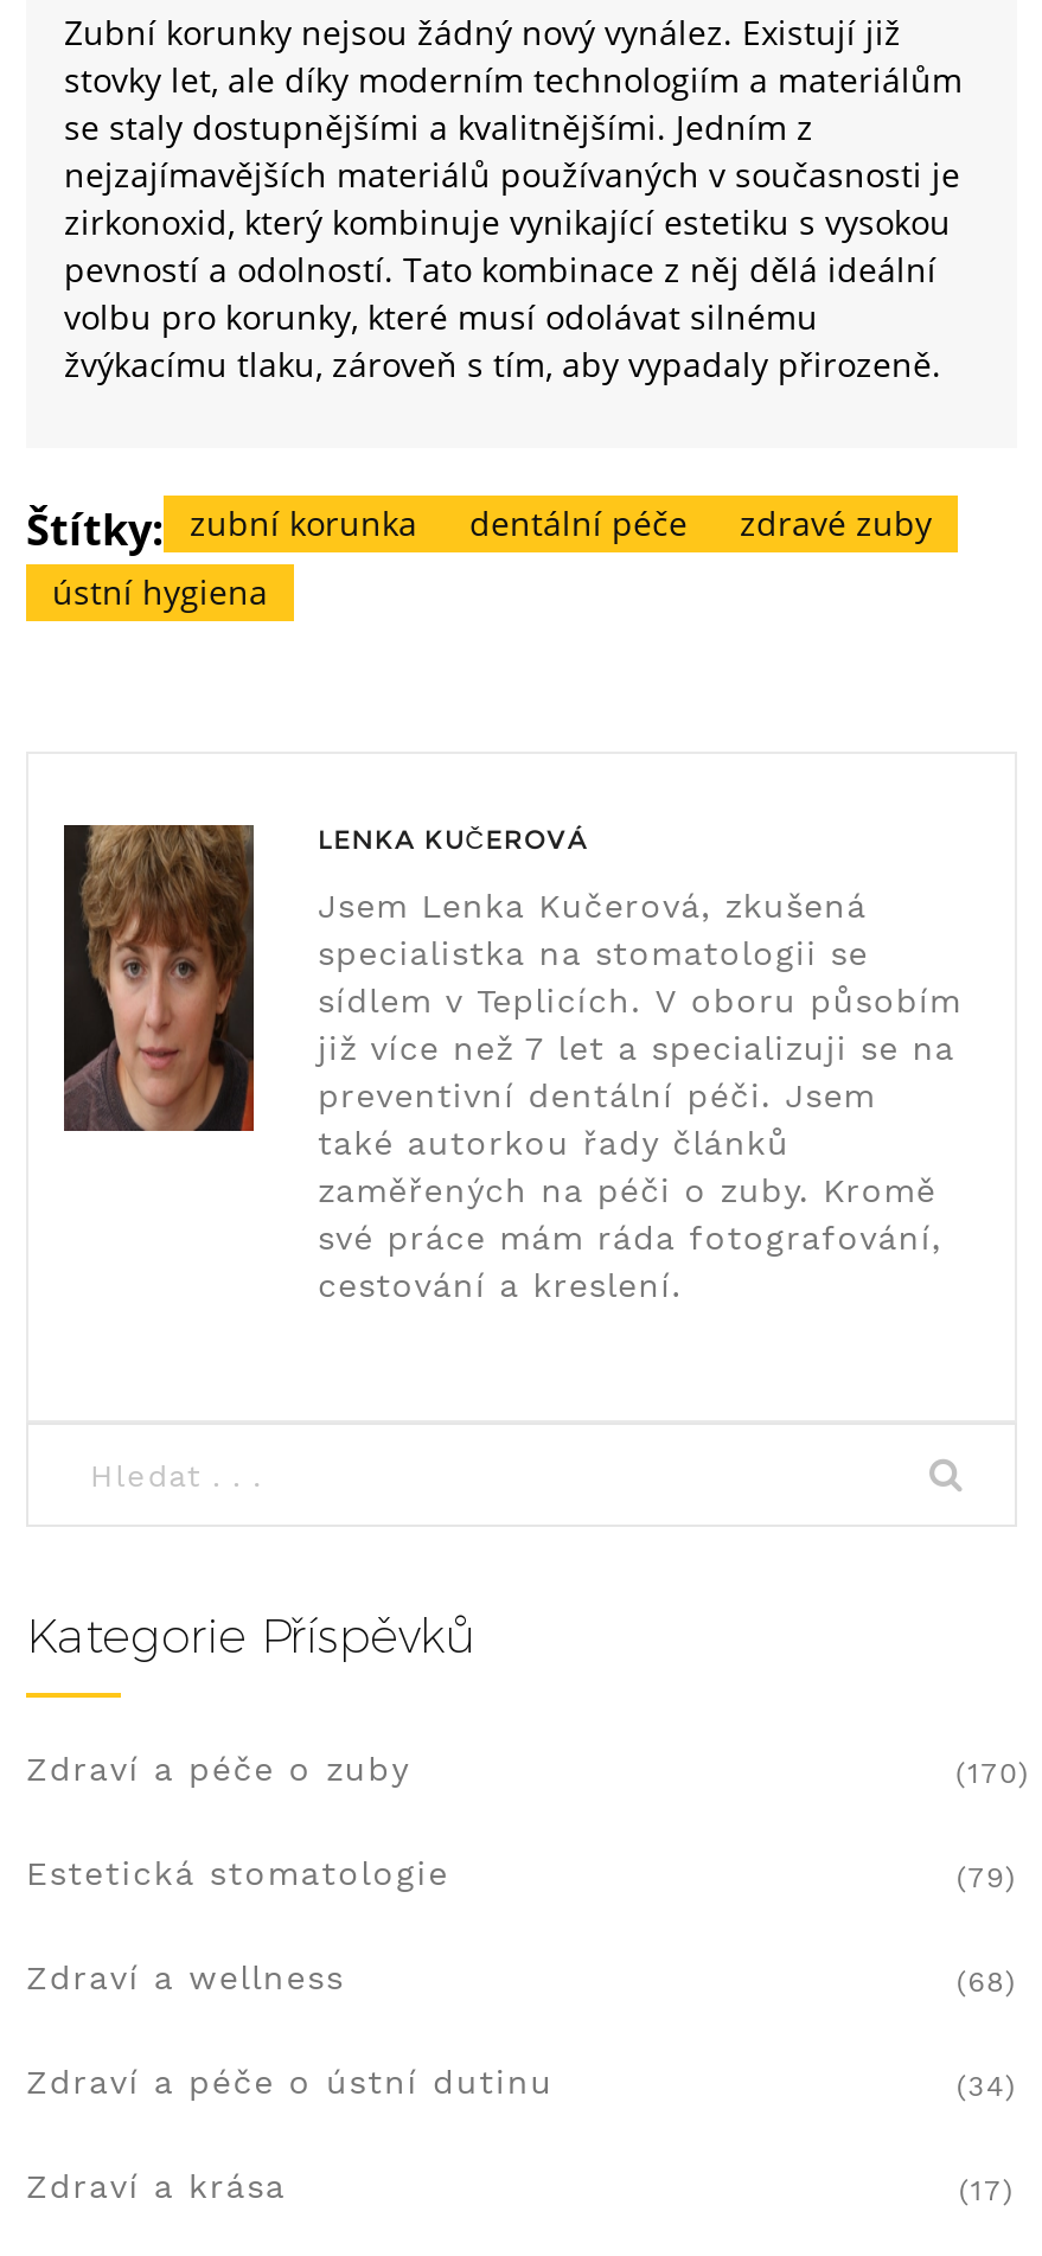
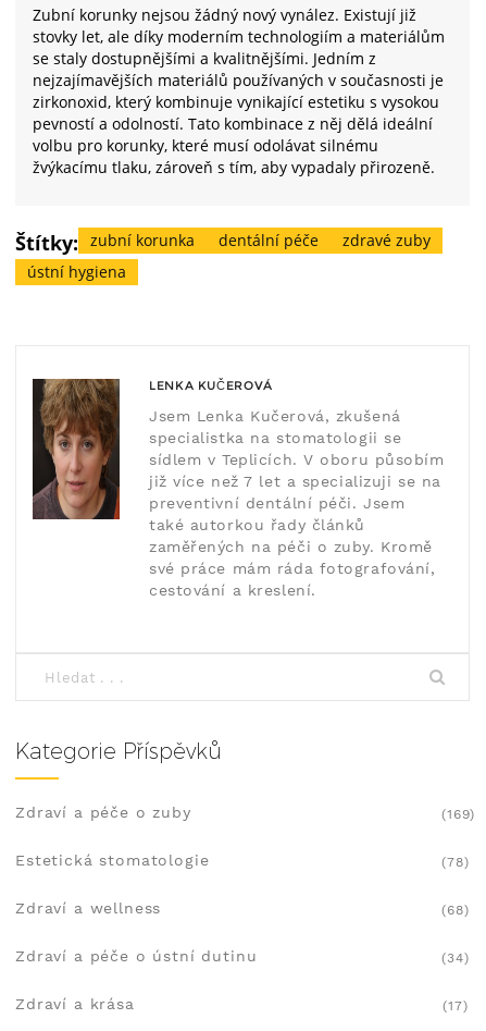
[955,1757,1029,1790] (170) -> [441,807,475,822] (169)
[956,1861,1016,1894] (79) -> [442,855,469,870] (78)

